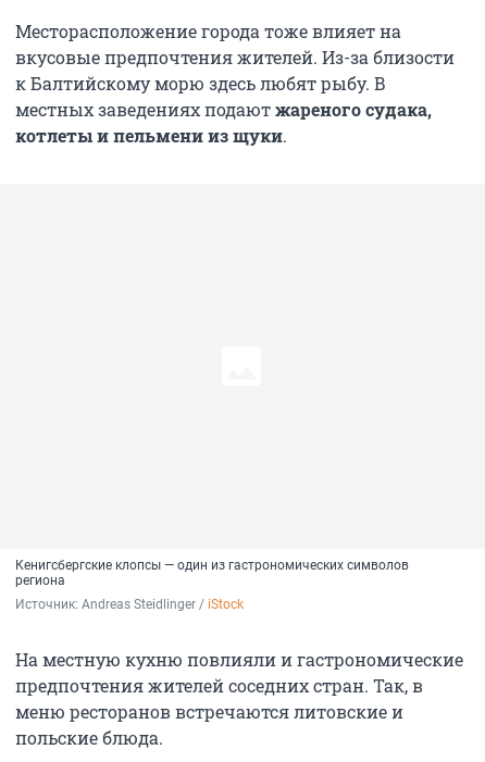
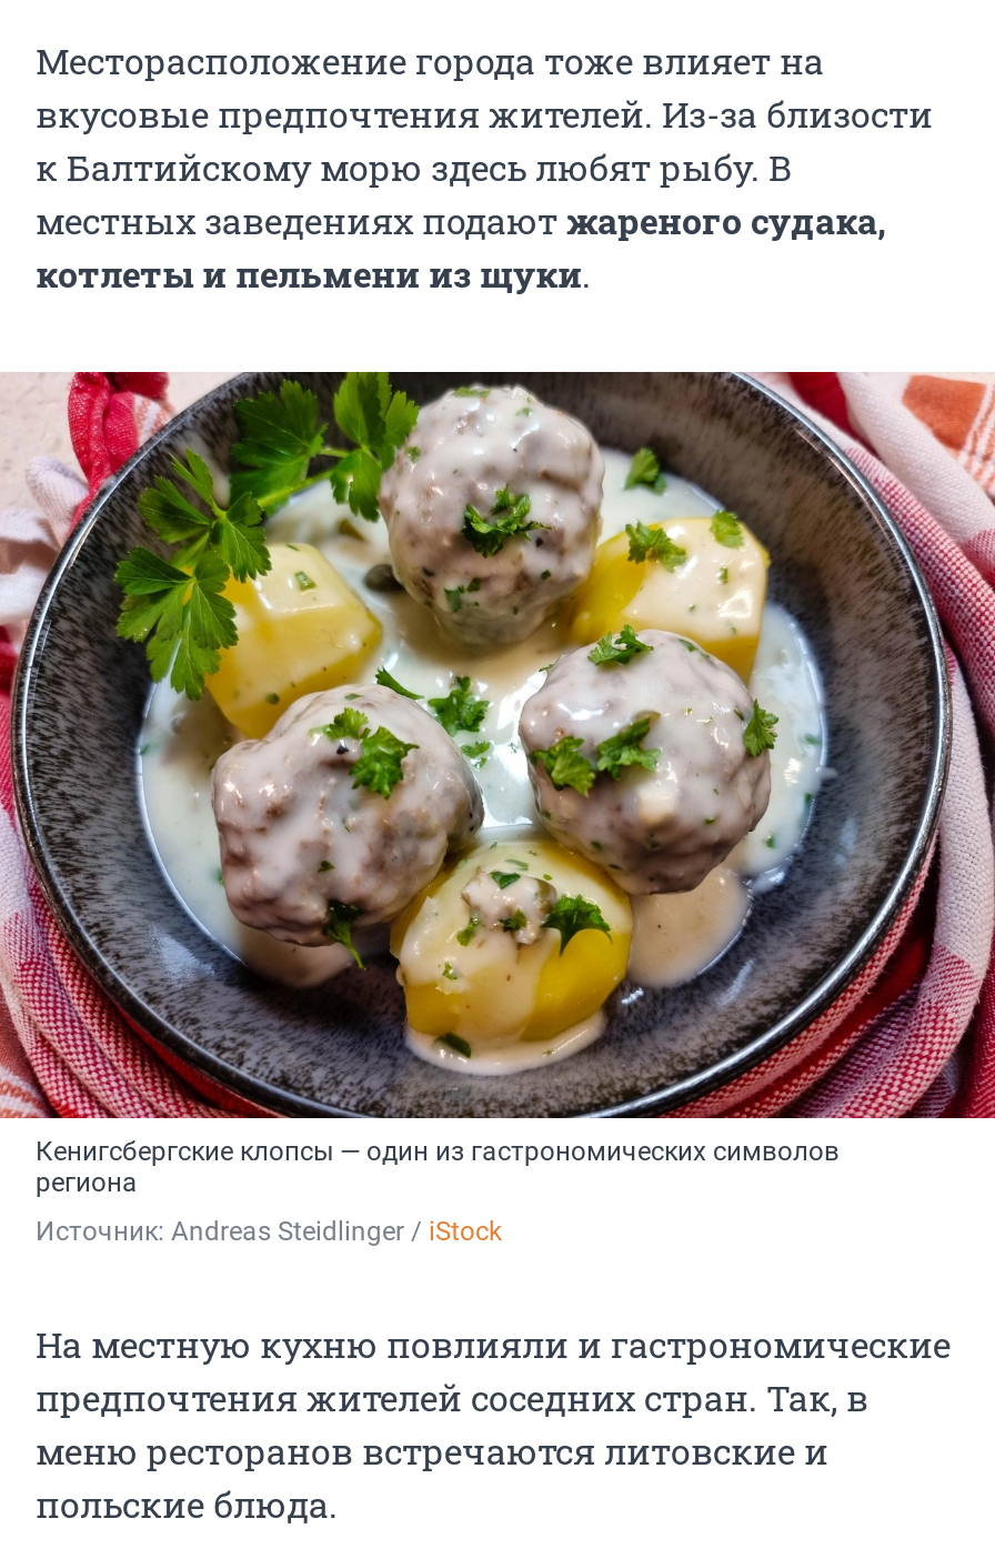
none -> [7,370,988,1120] [image]

